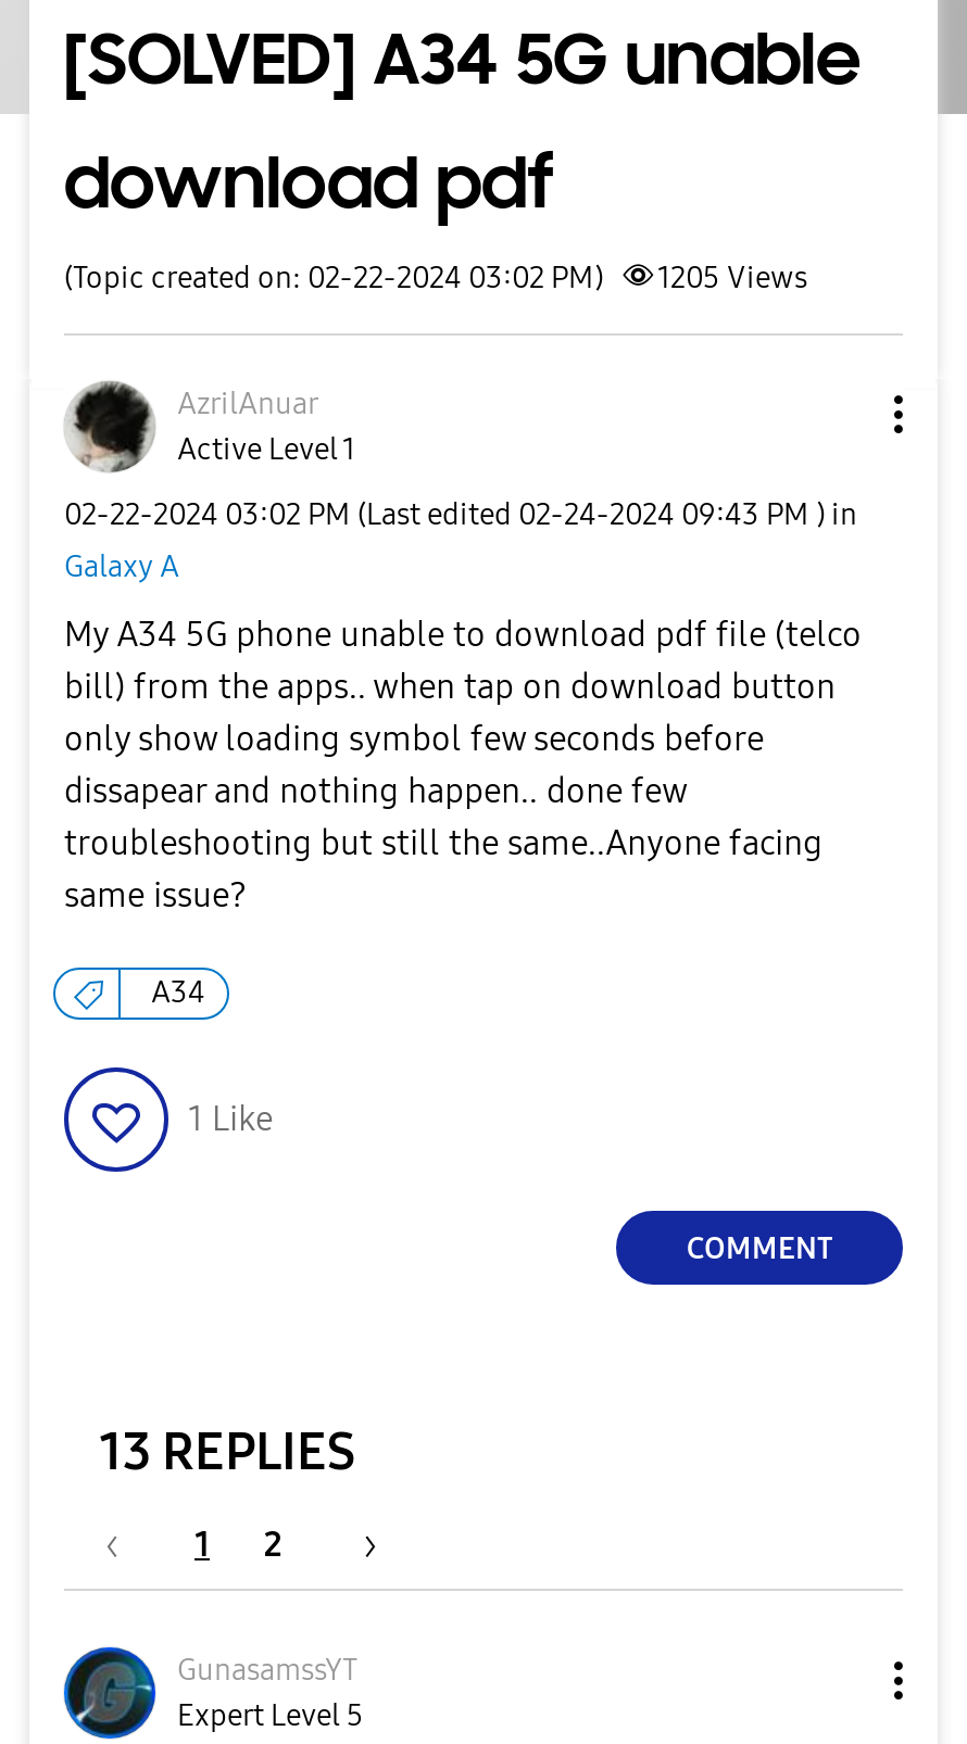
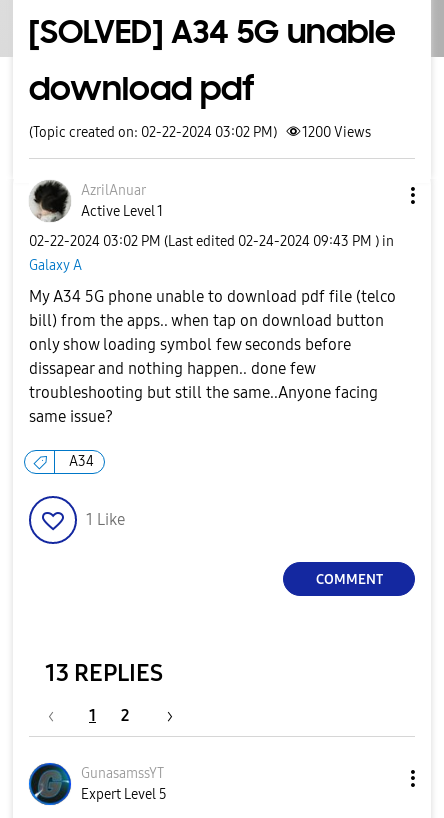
[64,260,807,296] (Topic created on: 02-22-2024 03:02 PM) 1205 Views -> [29,124,371,141] (Topic created on: 02-22-2024 03:02 PM) 1200 Views

